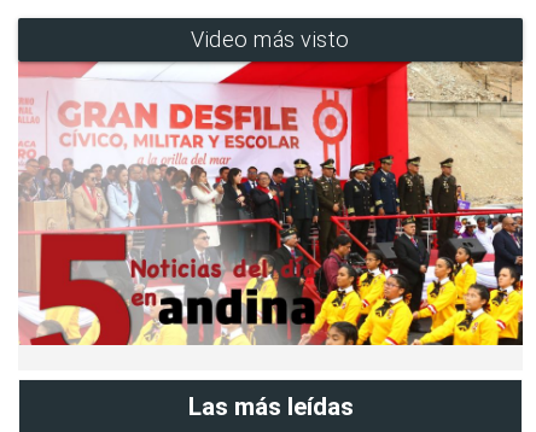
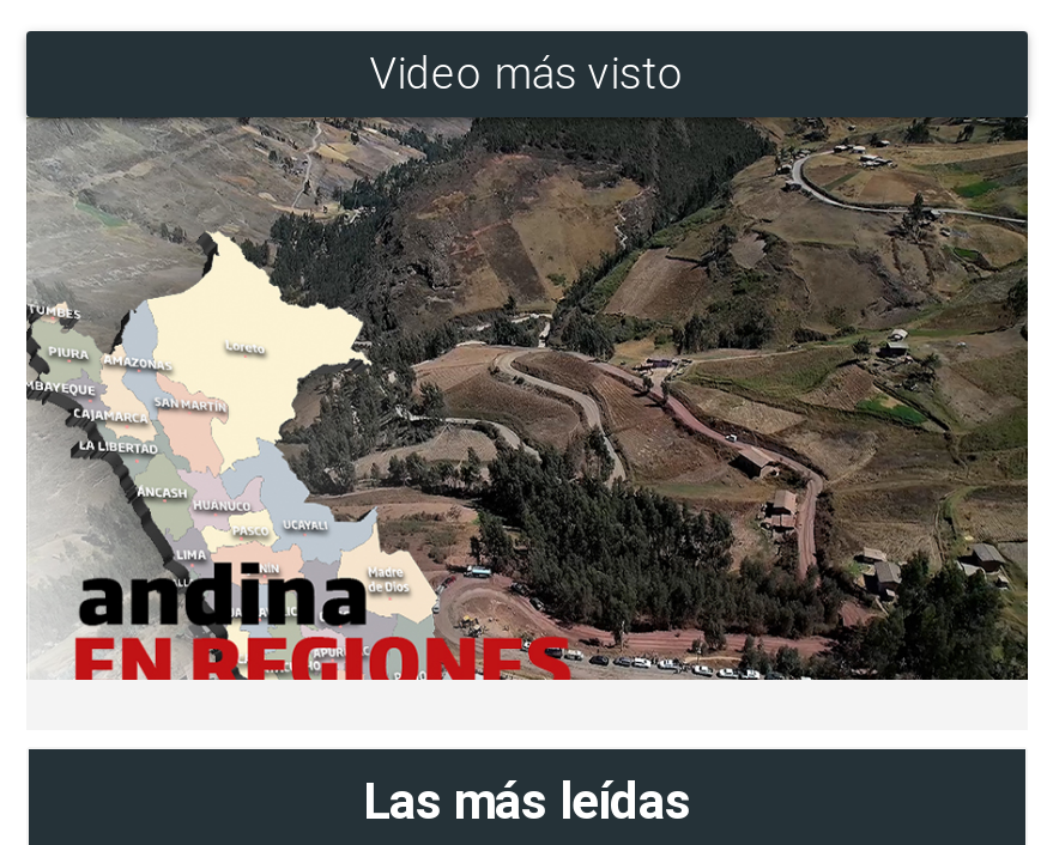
[18,60,524,346] [image] -> [24,117,1030,682] [image]

